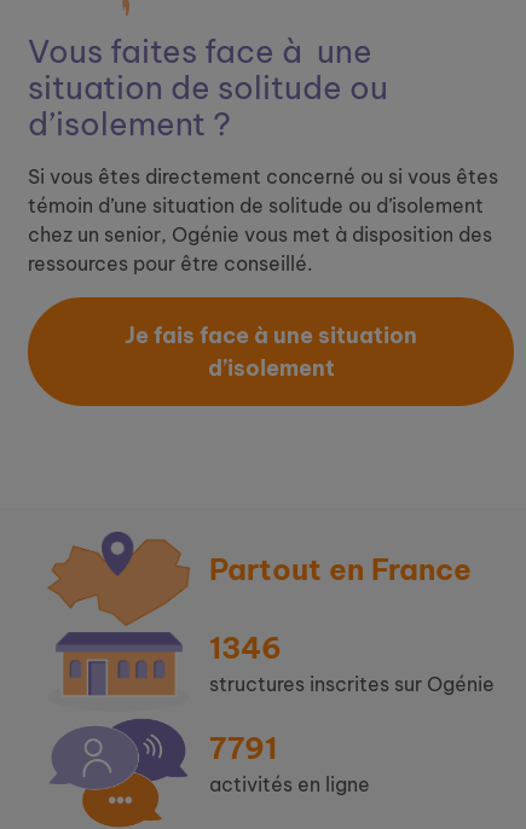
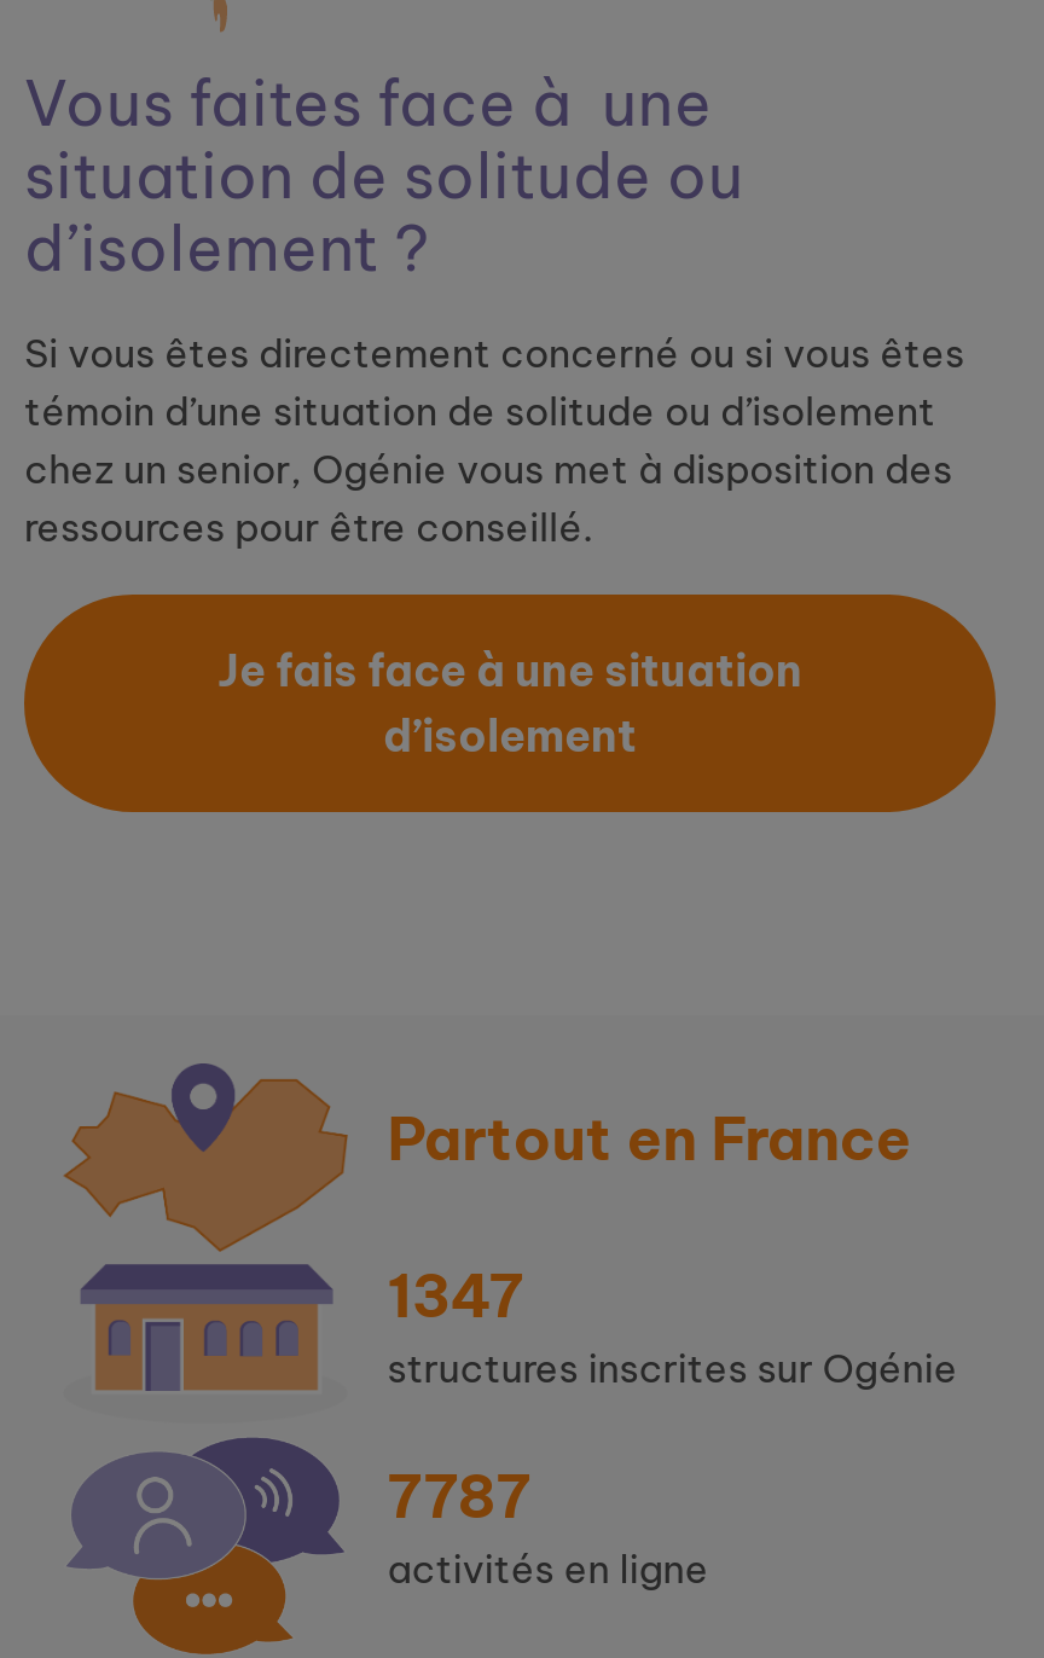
[209,629,282,666] 1346 -> [387,1259,522,1331] 1347
[209,730,277,767] 7791 -> [387,1461,530,1533] 7787

